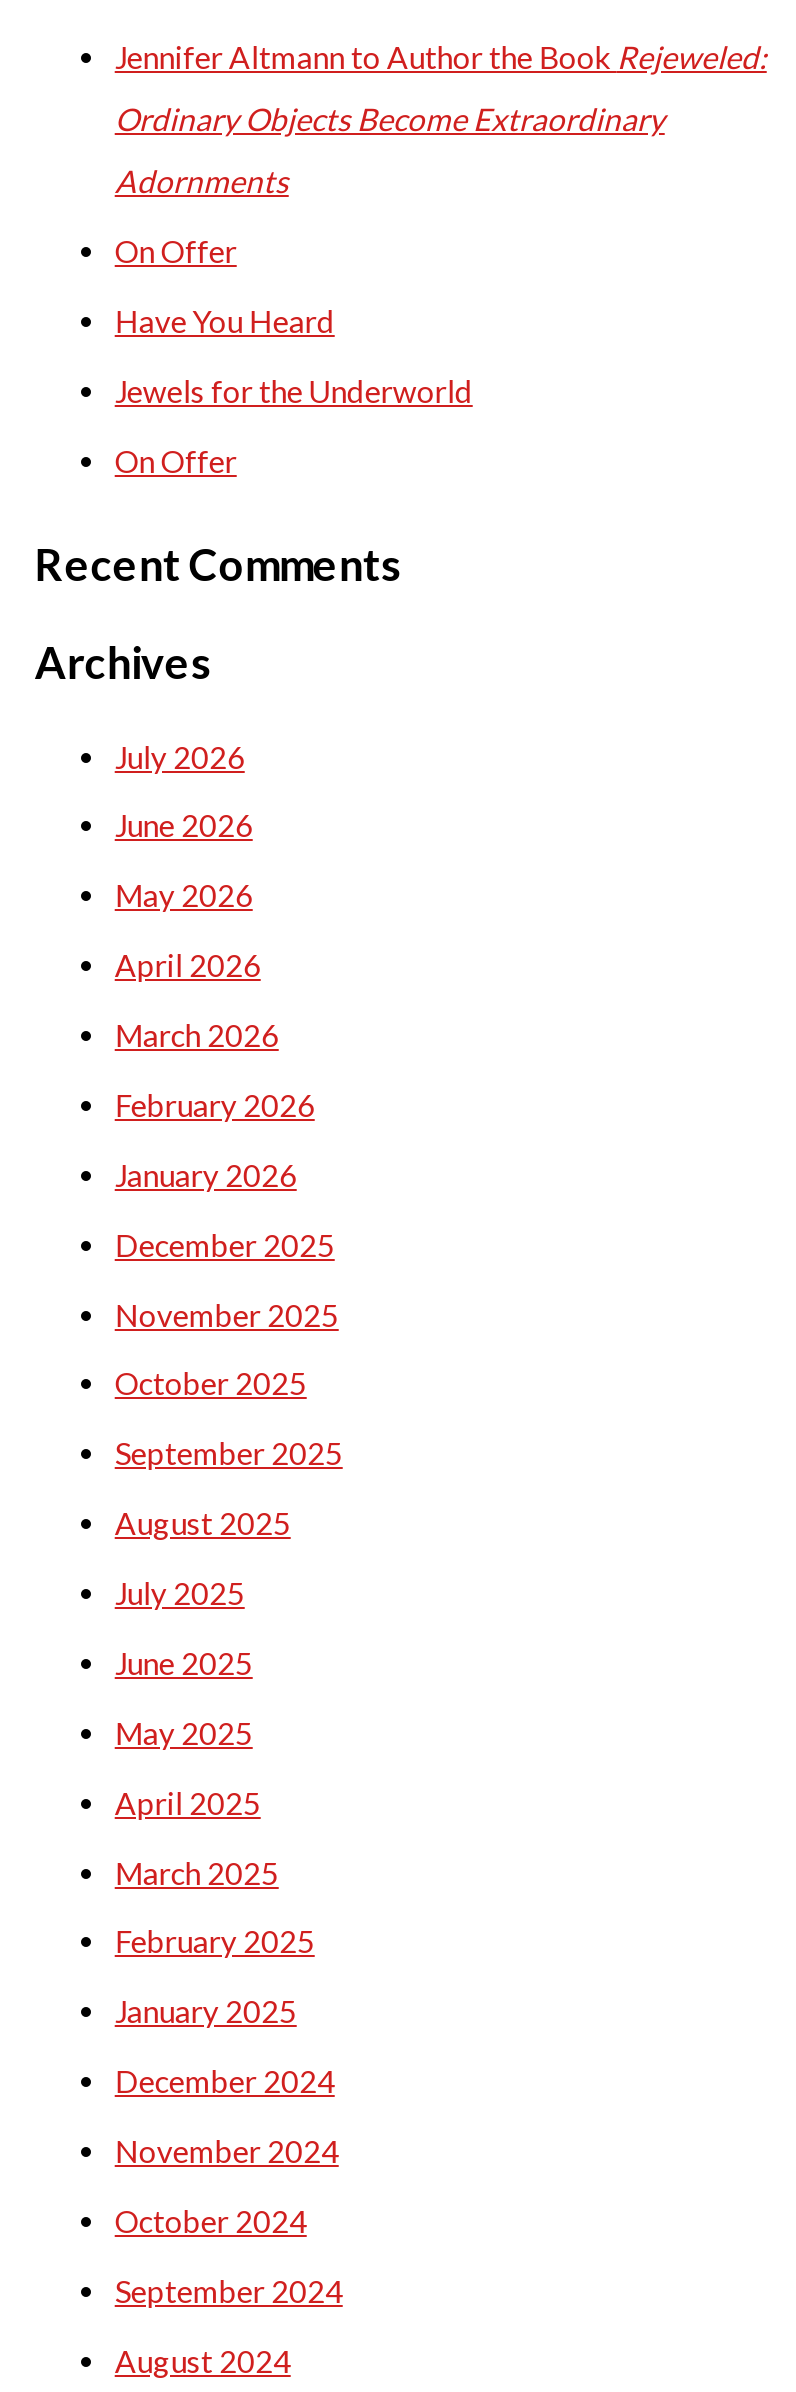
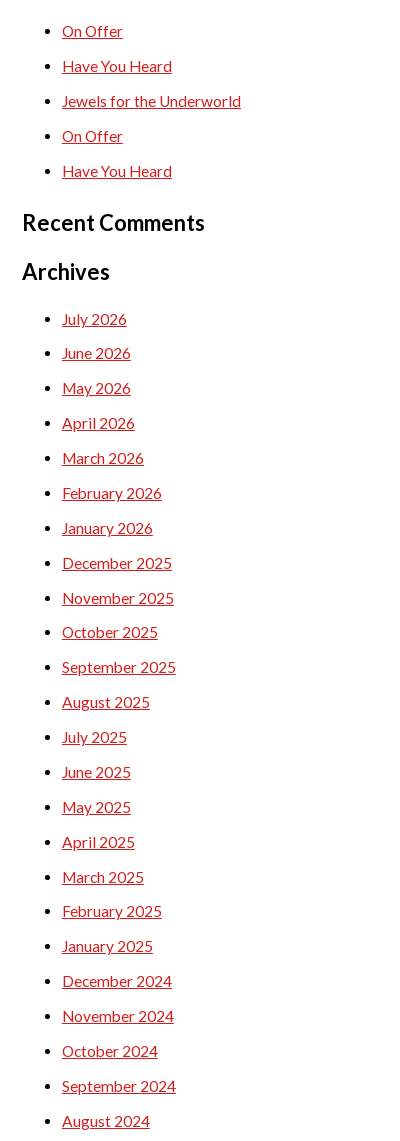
[115,40,767,200] Jennifer Altmann to Author the Book Rejeweled: | Ordinary Objects Become Extraordinary | Adornments -> none
moved [115,234,473,479] -> [62,22,241,145]: On Offer | Have You Heard | Jewels for the Underworld | On Offer
none -> [62,162,172,180] Have You Heard

